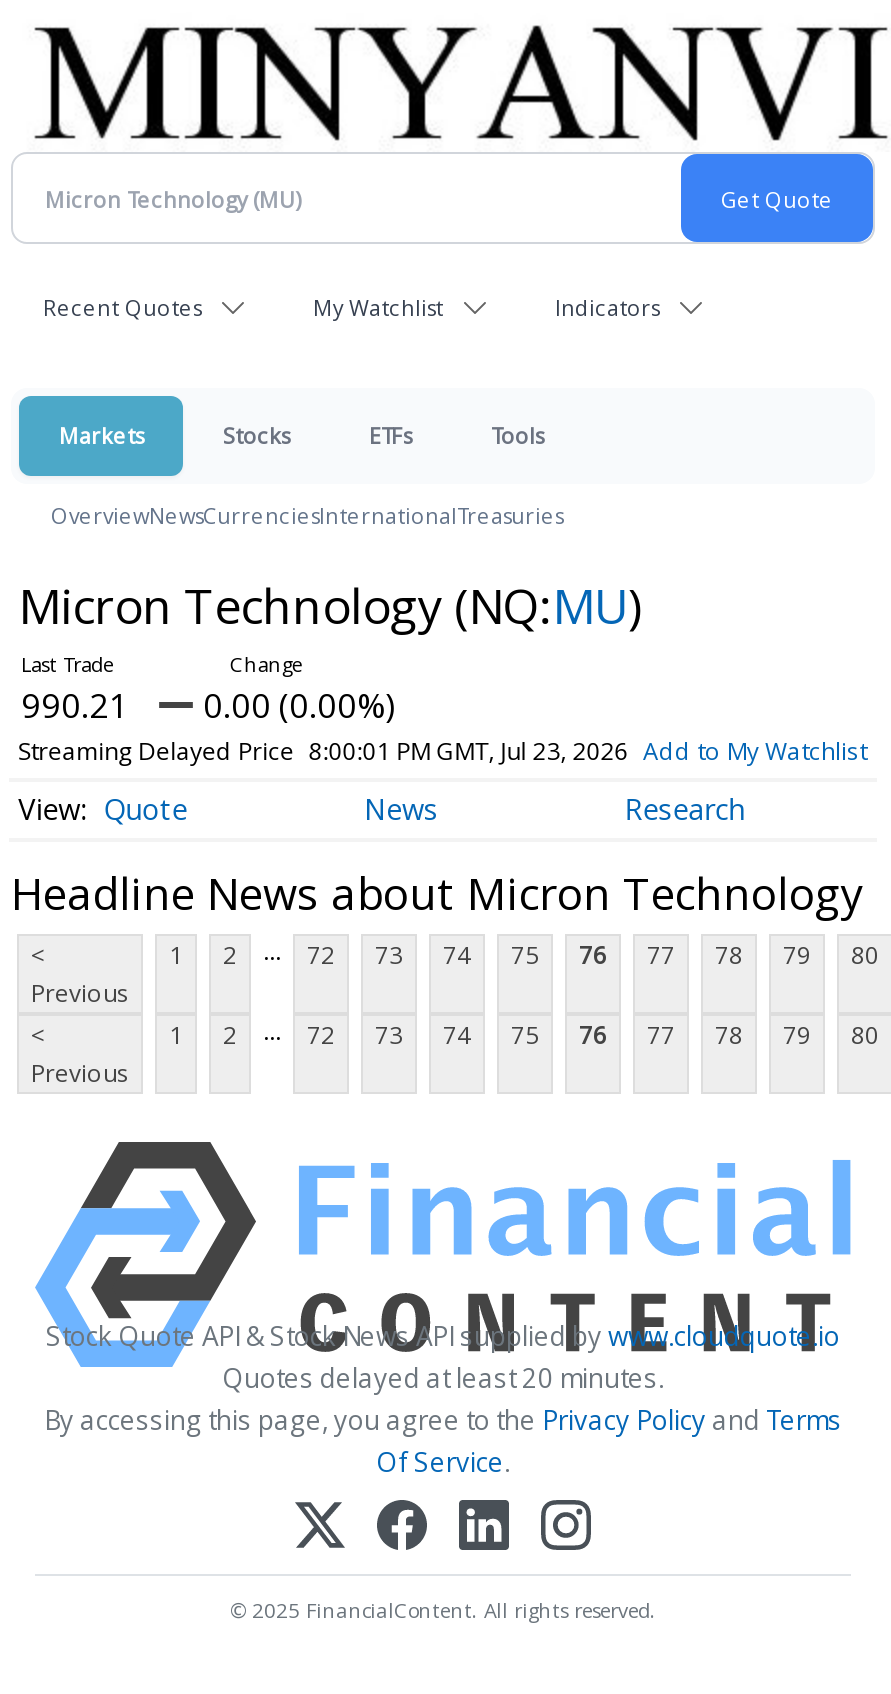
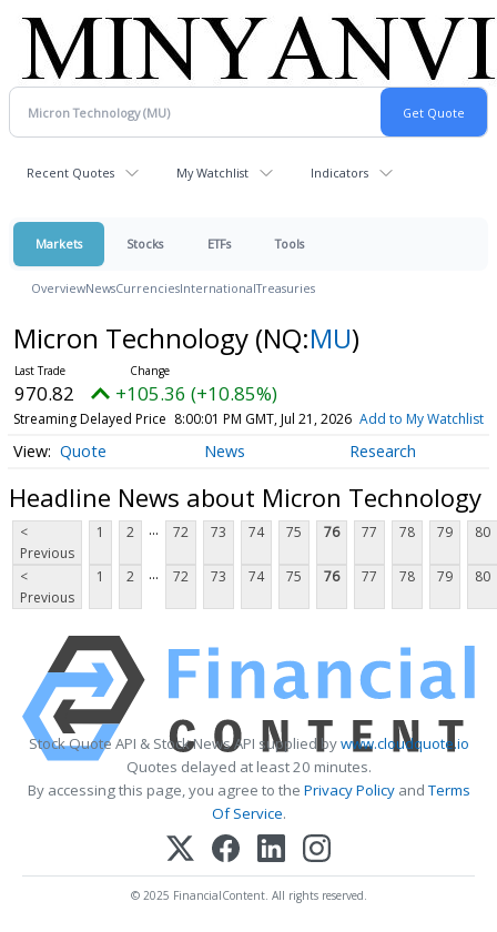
[21,682,129,728] 990.21 -> [14,381,74,406] 970.82
[203,682,395,728] 0.00 (0.00%) -> [115,381,277,406] +105.36 (+10.85%)
[18,734,867,768] Streaming Delayed Price 8:00:01 PM GMT, Jul 23, 2026 Add to My Watchlist -> [13,409,484,428] Streaming Delayed Price 8:00:01 PM GMT, Jul 21, 2026 Add to My Watchlist

